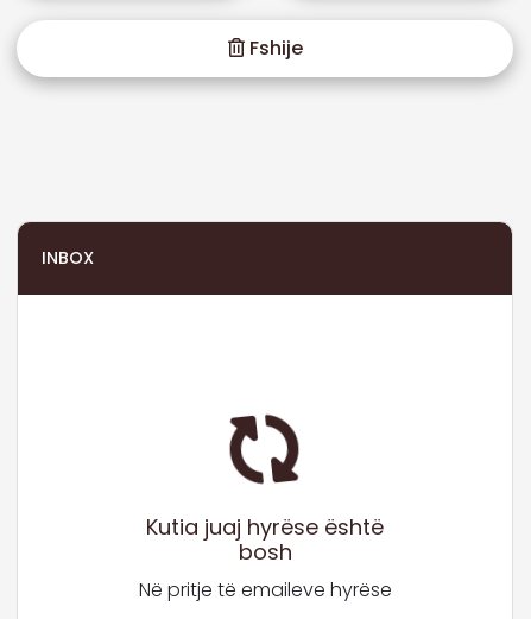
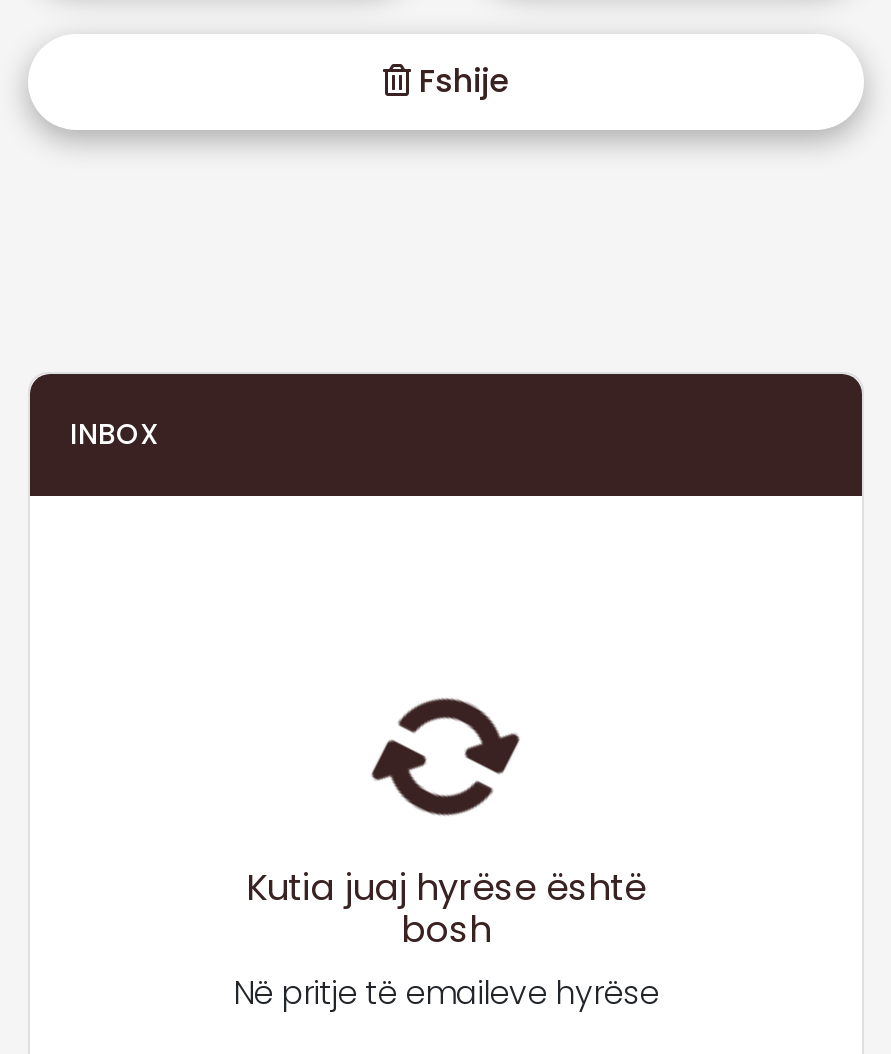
[221,415,308,485] [image] -> [370,696,522,818] [image]

